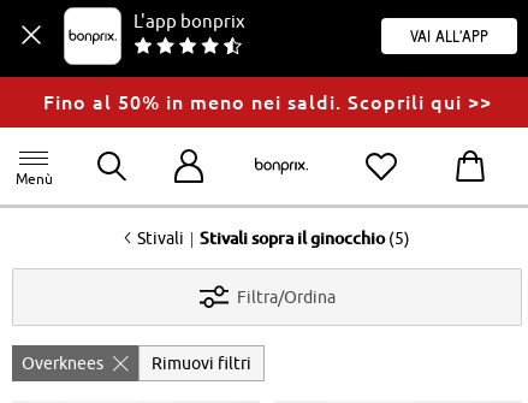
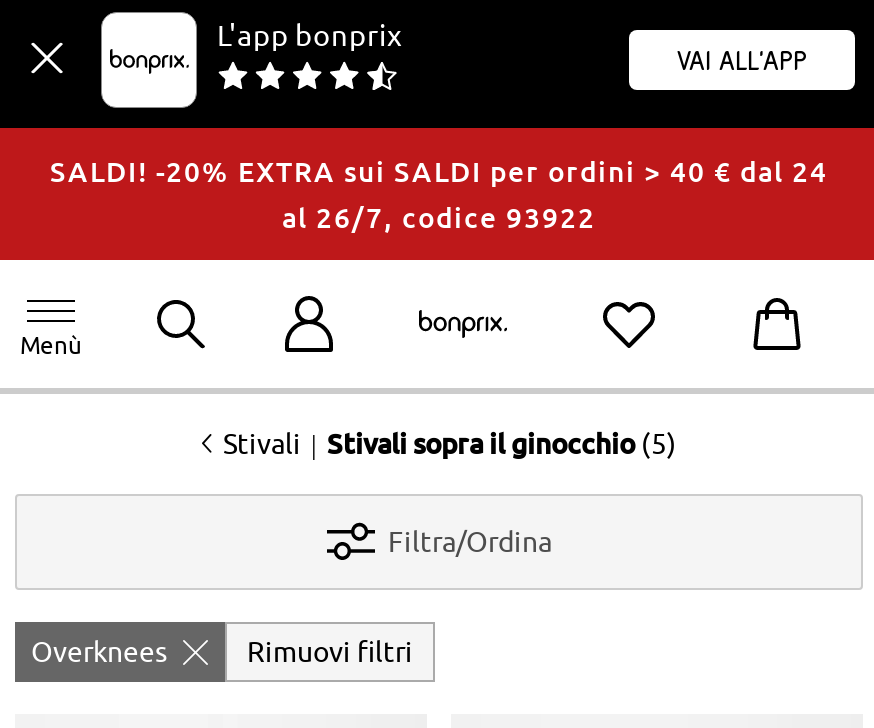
[43,91,491,113] Fino al 50% in meno nei saldi. Scoprili qui >> -> [50,156,828,234] SALDI! -20% EXTRA sui SALDI per ordini > 40 € dal 24 | al 26/7, codice 93922

